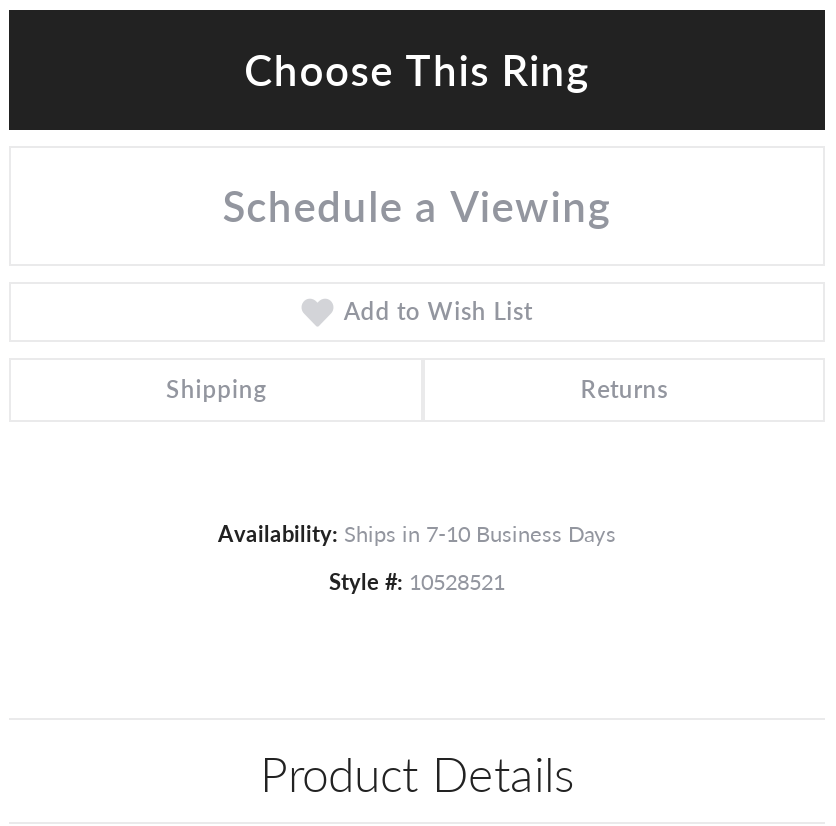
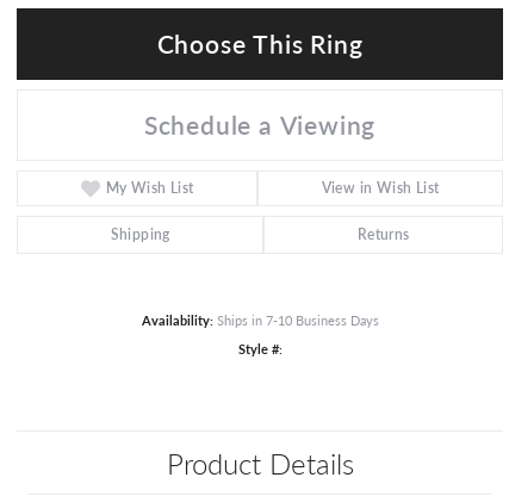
[344,294,533,328] Add to Wish List -> [106,178,439,198] My Wish List | View in Wish List
[329,566,505,596] Style #: 10528521 -> [238,340,282,358] Style #:

